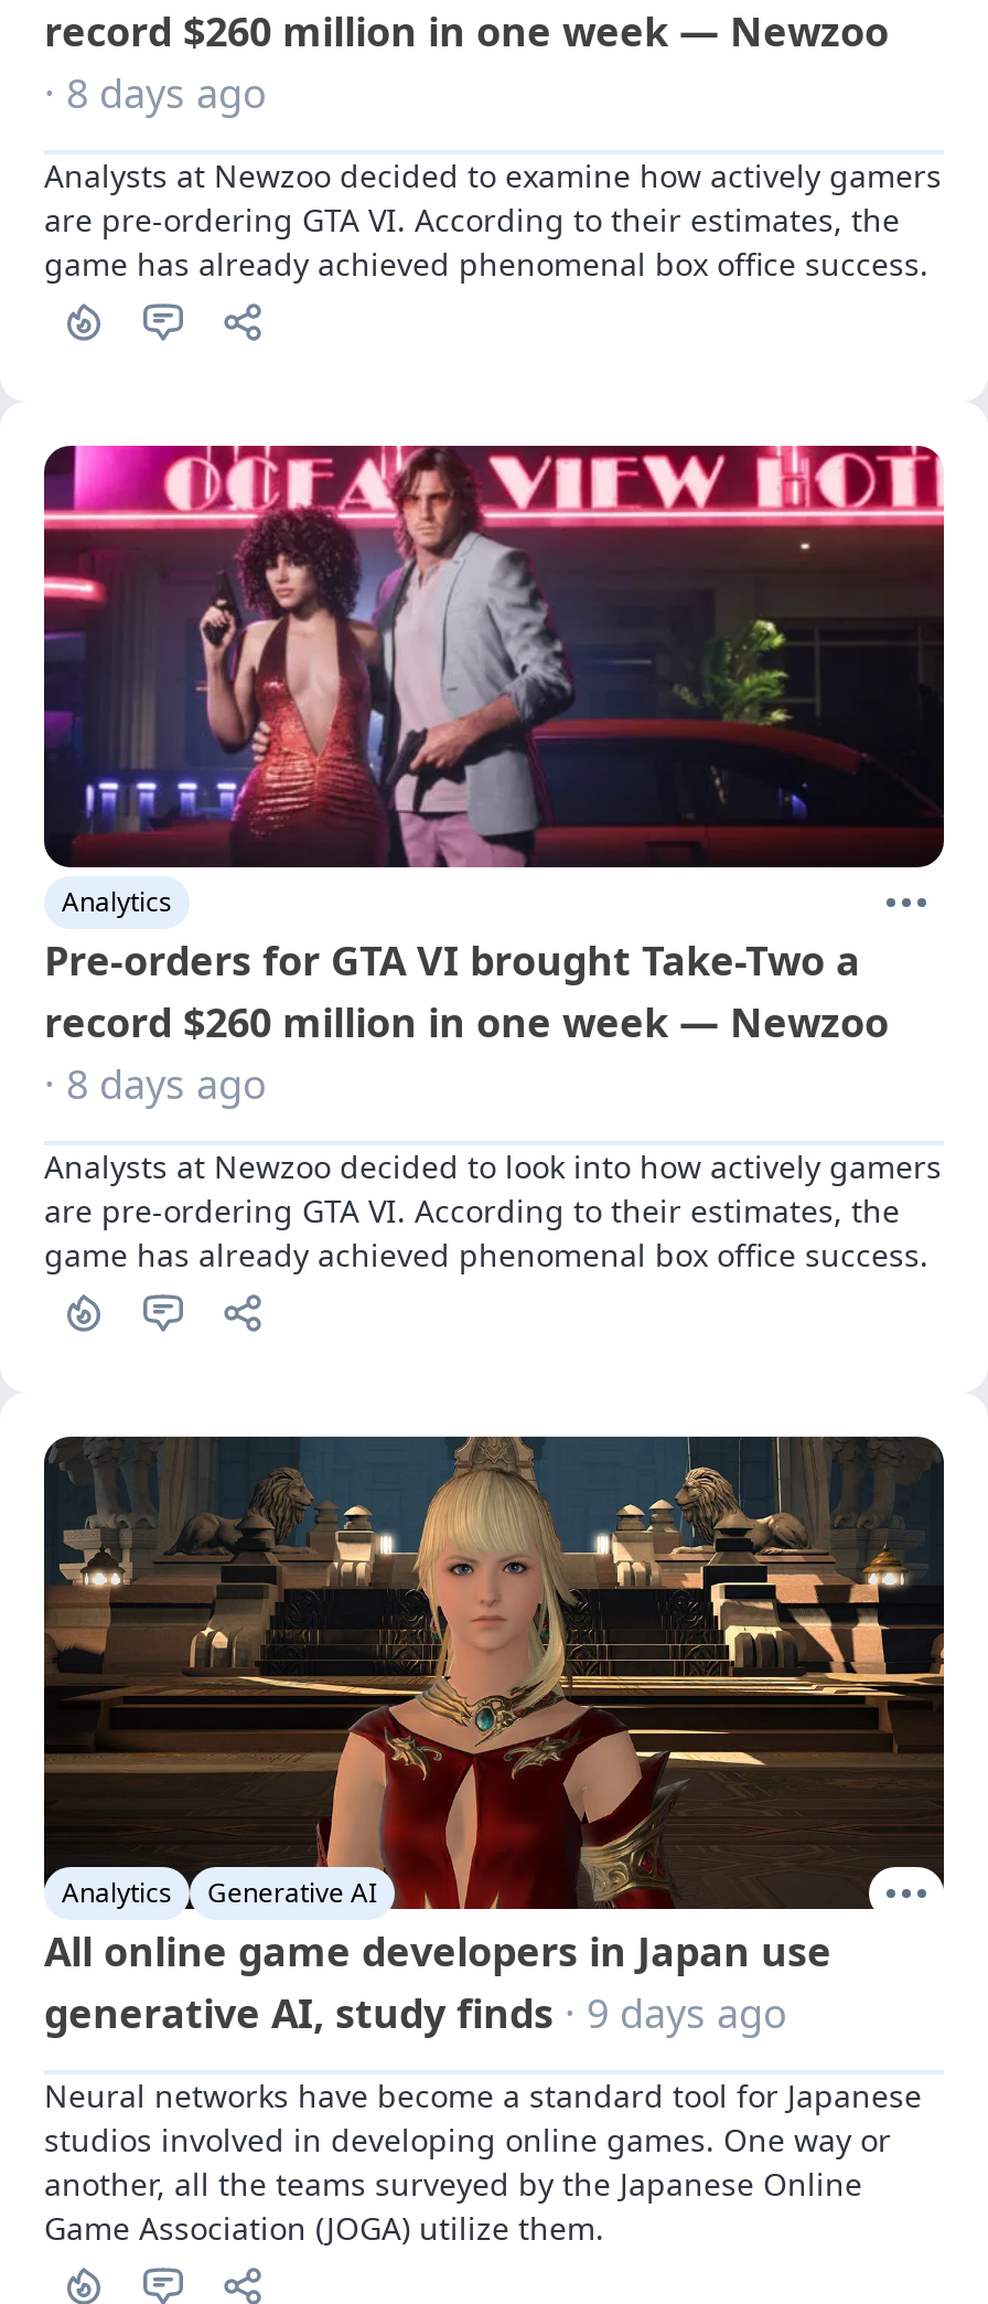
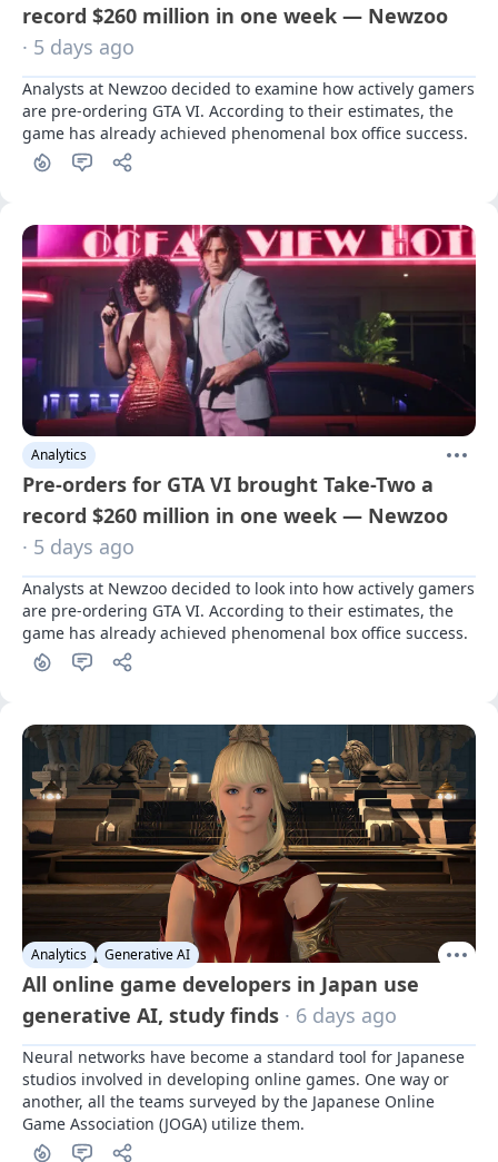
[44,66,267,119] · 8 days ago -> [22,33,135,60] · 5 days ago
[44,1057,267,1110] · 8 days ago -> [22,533,135,560] · 5 days ago
[44,1985,787,2038] generative AI, study finds · 9 days ago -> [22,1001,397,1028] generative AI, study finds · 6 days ago

